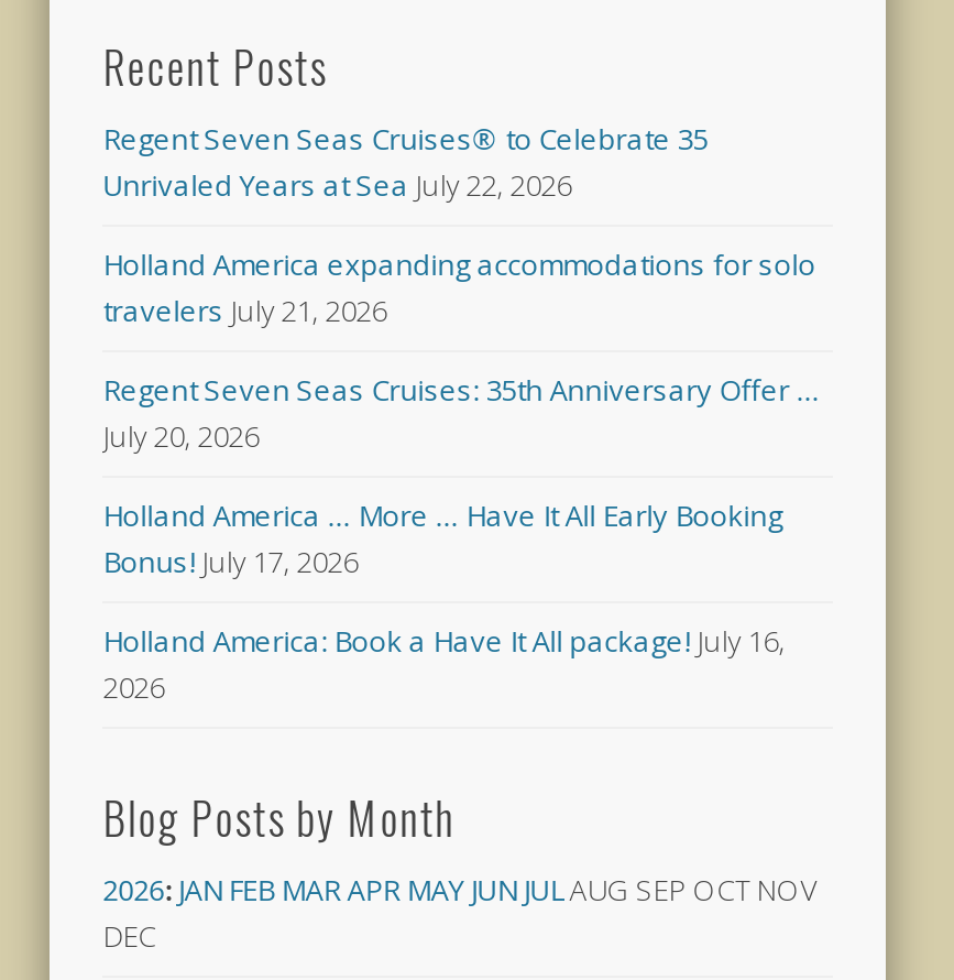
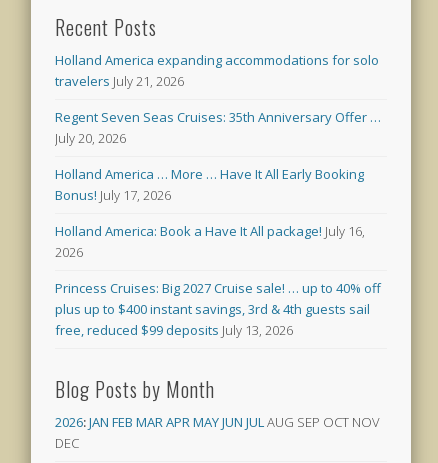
[103,119,708,205] Regent Seven Seas Cruises® to Celebrate 35 | Unrivaled Years at Sea July 22, 2026 -> none
moved [103,244,820,707] -> [55,51,381,261]: Holland America expanding accommodations for solo | travelers July 21, 2026 | Regent Seven Seas Cruises: 35th Anniversary Offer … | July 20, 2026 | Holland America … More … Have It All Early Booking | Bonus! July 17, 2026 | Holland America: Book a Have It All package! July 16, | 2026
none -> [55,279,381,339] Princess Cruises: Big 2027 Cruise sale! … up to 40% off | plus up to $400 instant savings, 3rd & 4th guests sail | free, reduced $99 deposits July 13, 2026

